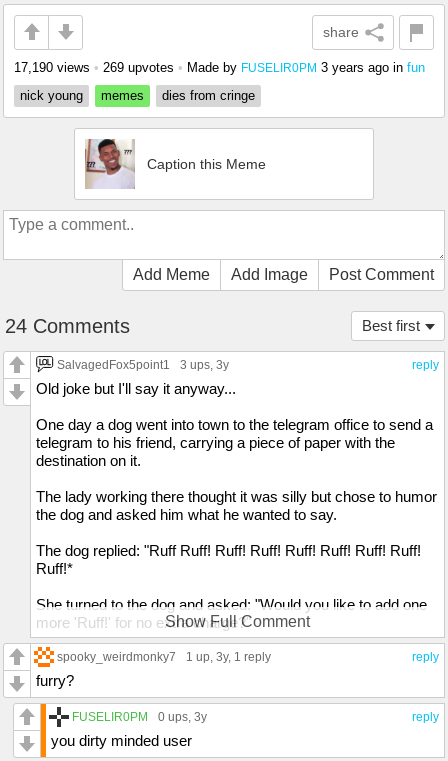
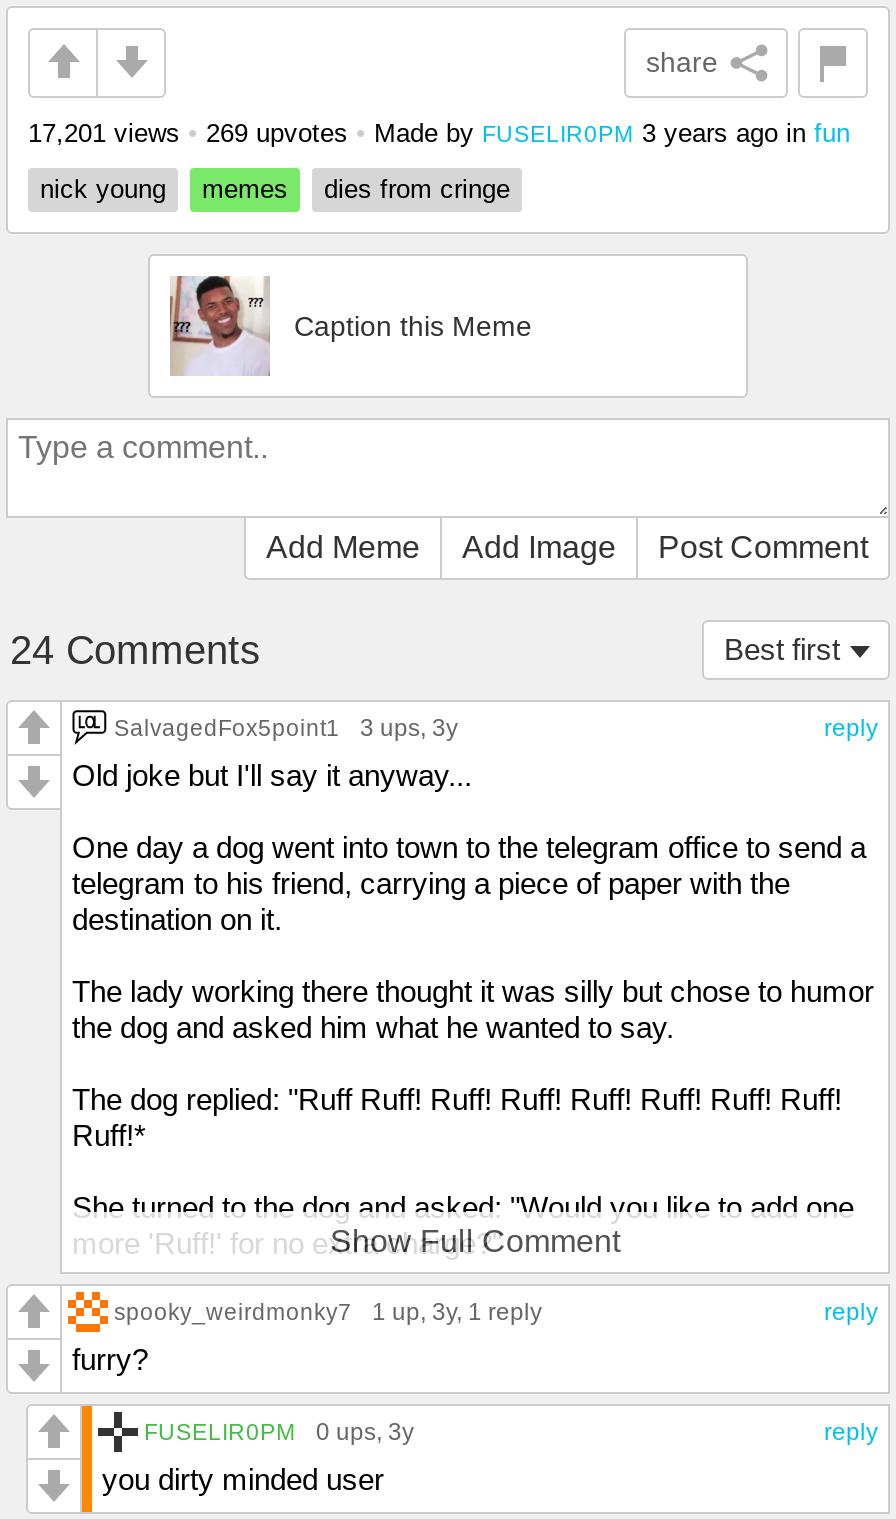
[14,60,425,75] 17,190 views • 269 upvotes • Made by FUSELIR0PM 3 years ago in fun -> [28,117,850,147] 17,201 views • 269 upvotes • Made by FUSELIR0PM 3 years ago in fun

